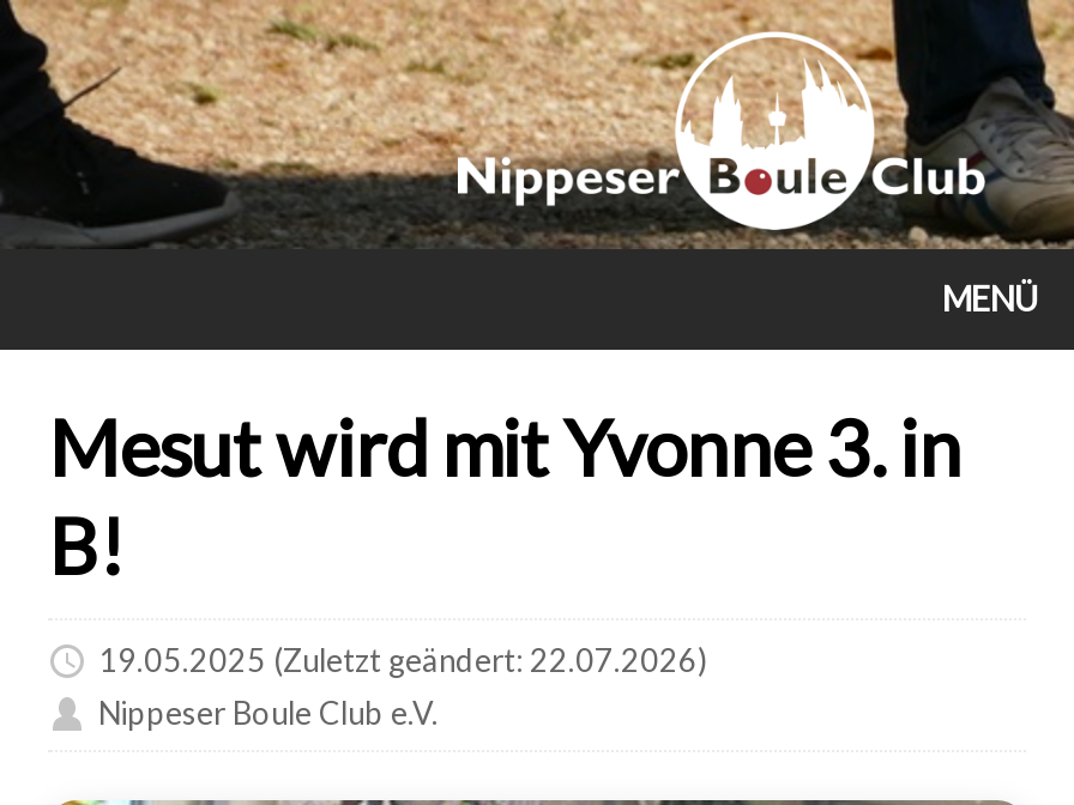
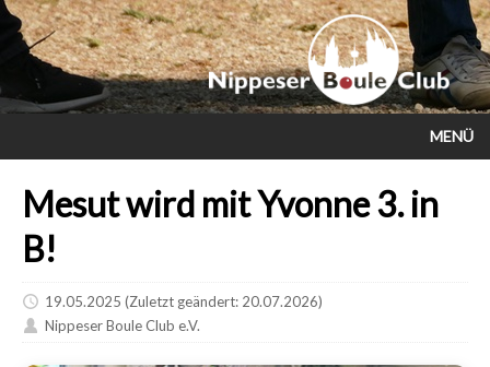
[98,642,707,681] 19.05.2025 (Zuletzt geändert: 22.07.2026) -> [45,293,323,310] 19.05.2025 (Zuletzt geändert: 20.07.2026)

